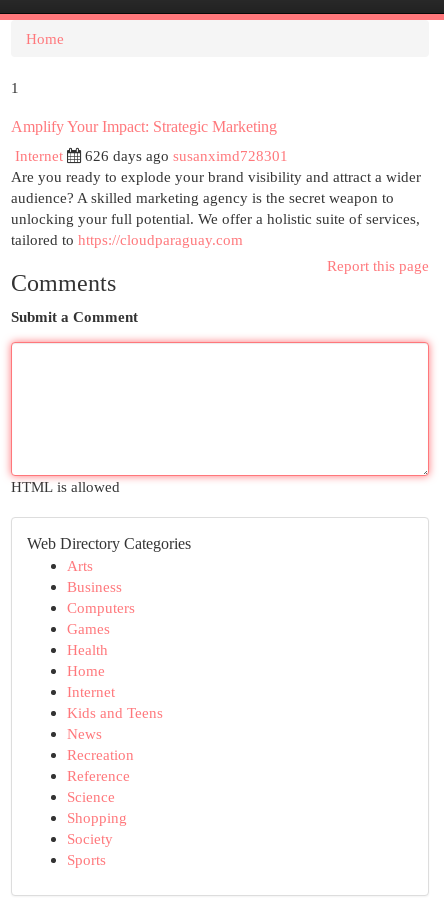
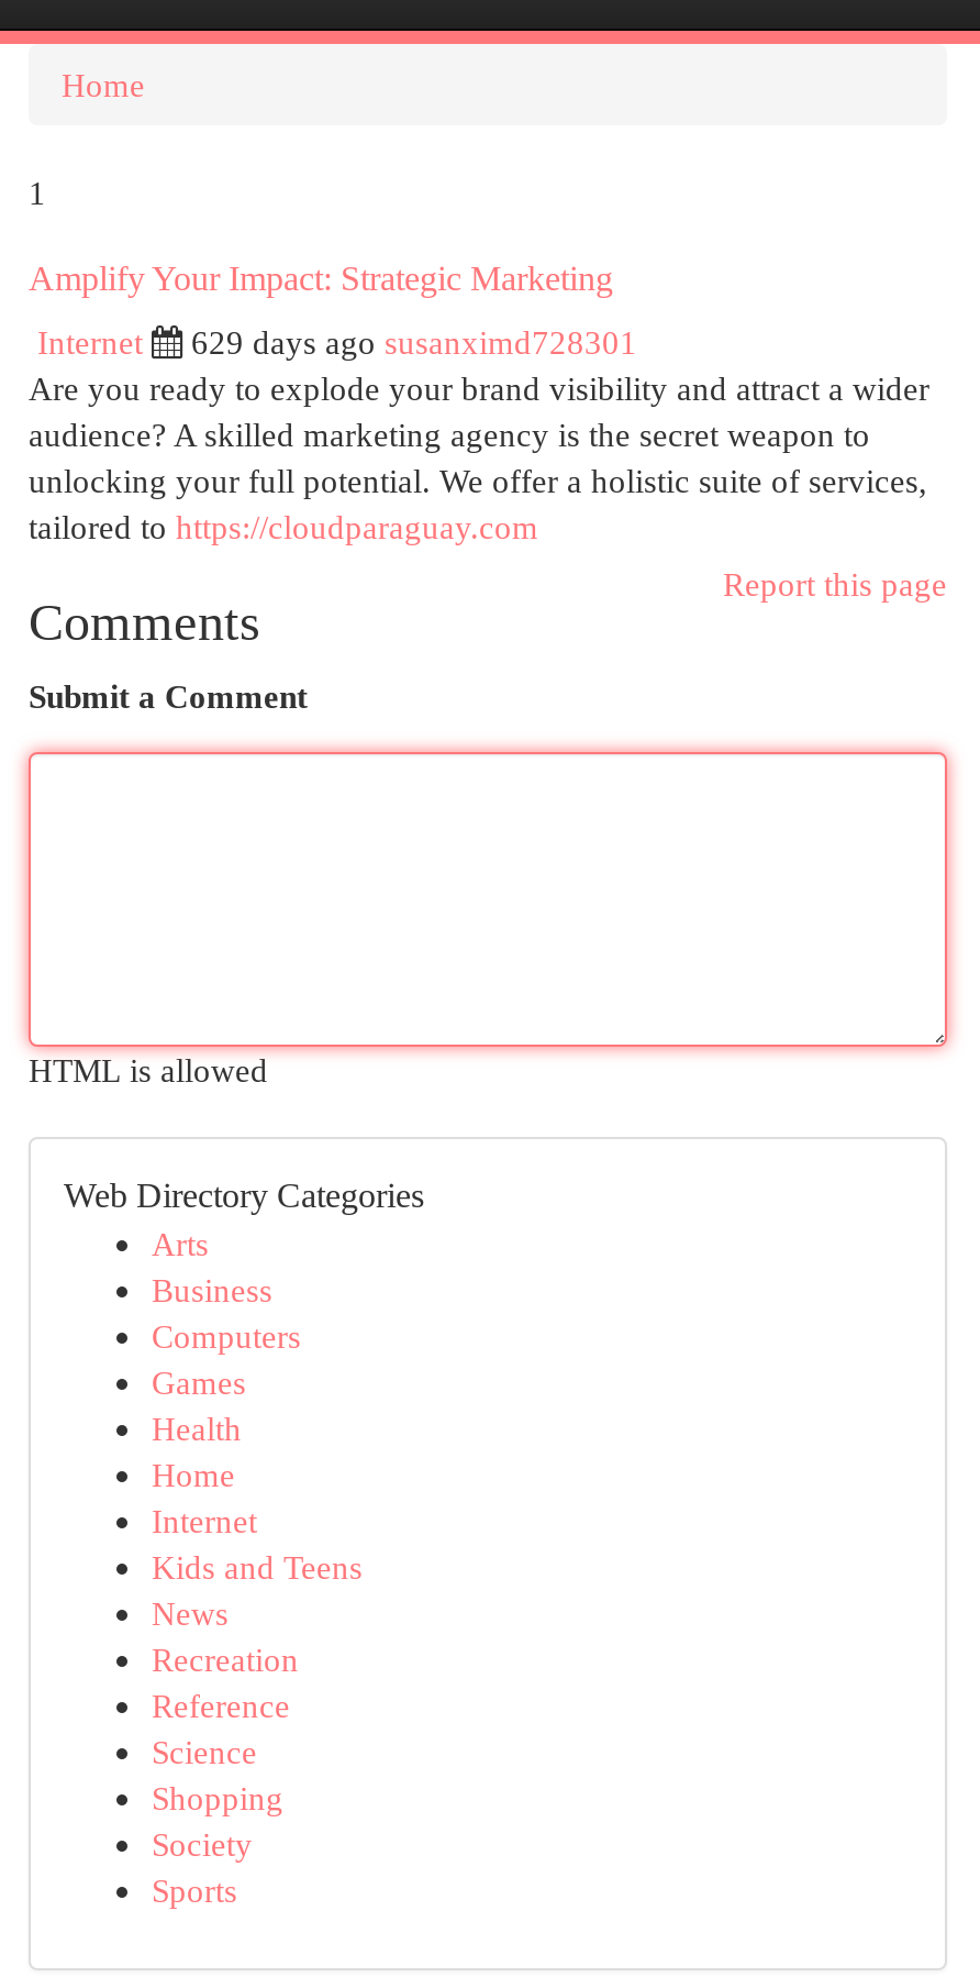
[85,147,288,164] 626 days ago susanximd728301 -> [191,323,637,361] 629 days ago susanximd728301

